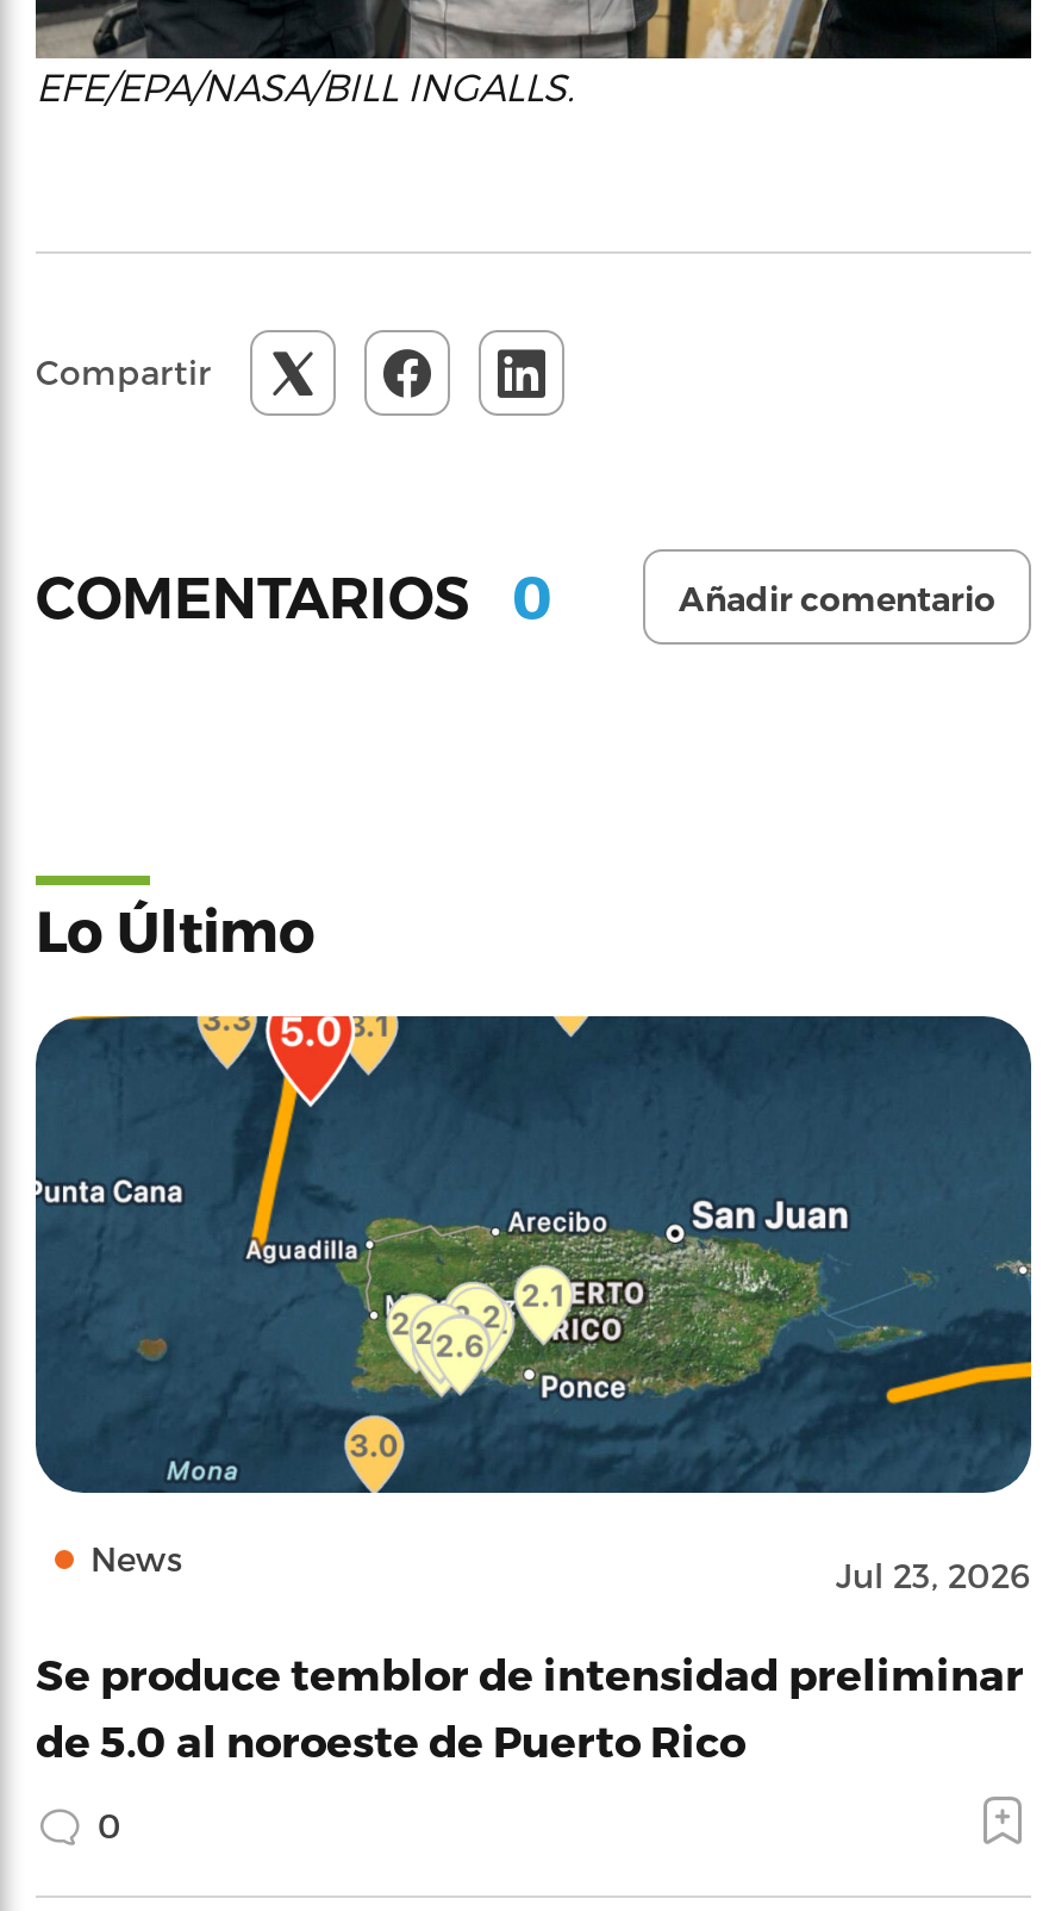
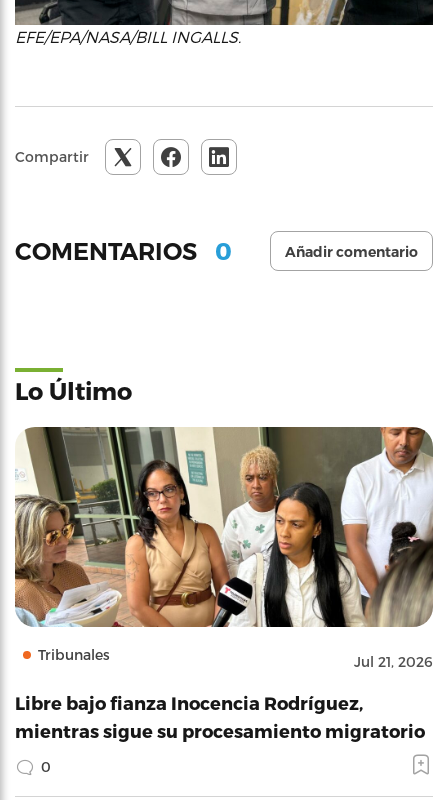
[33,1013,1034,1597] [image] | News | Jul 23, 2026 -> [14,426,434,670] [image] | Tribunales | Jul 21, 2026
[36,1649,1024,1766] Se produce temblor de intensidad preliminar | de 5.0 al noroeste de Puerto Rico -> [15,692,425,741] Libre bajo fianza Inocencia Rodríguez, | mientras sigue su procesamiento migratorio

